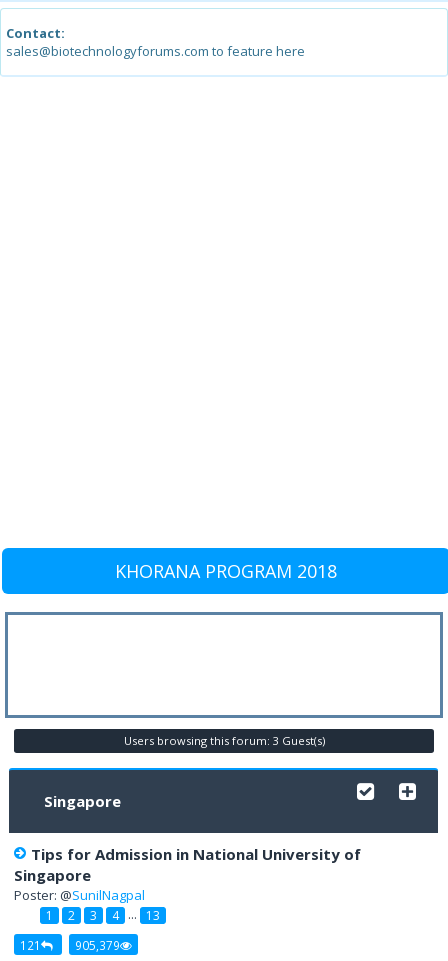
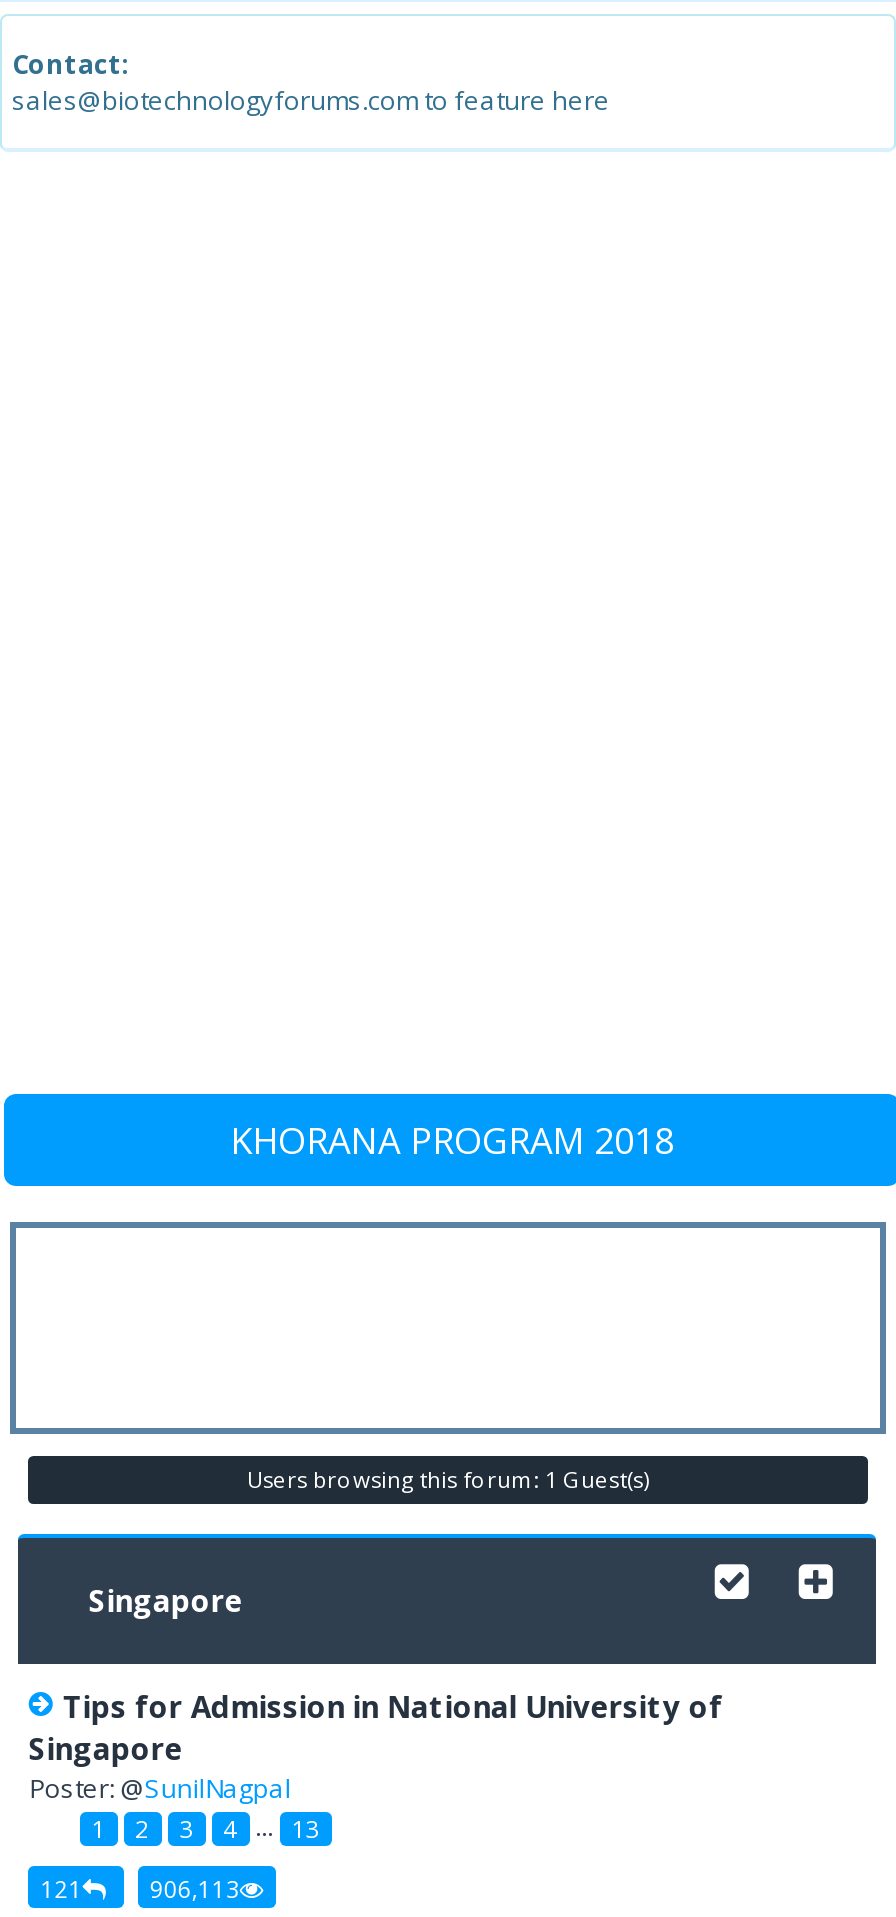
[123,733,324,748] Users browsing this forum: 3 Guest(s) -> [247,1463,649,1493] Users browsing this forum: 1 Guest(s)
[75,937,120,953] 905,379 -> [150,1871,240,1903] 906,113

